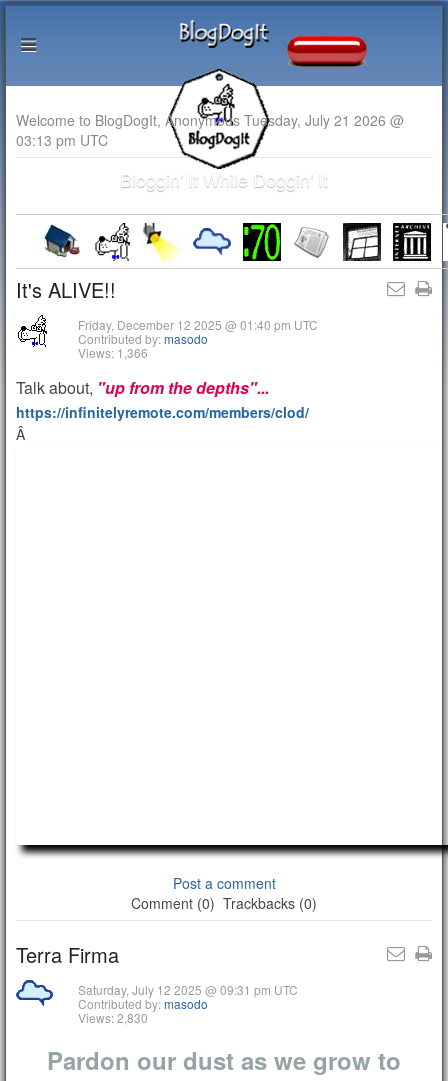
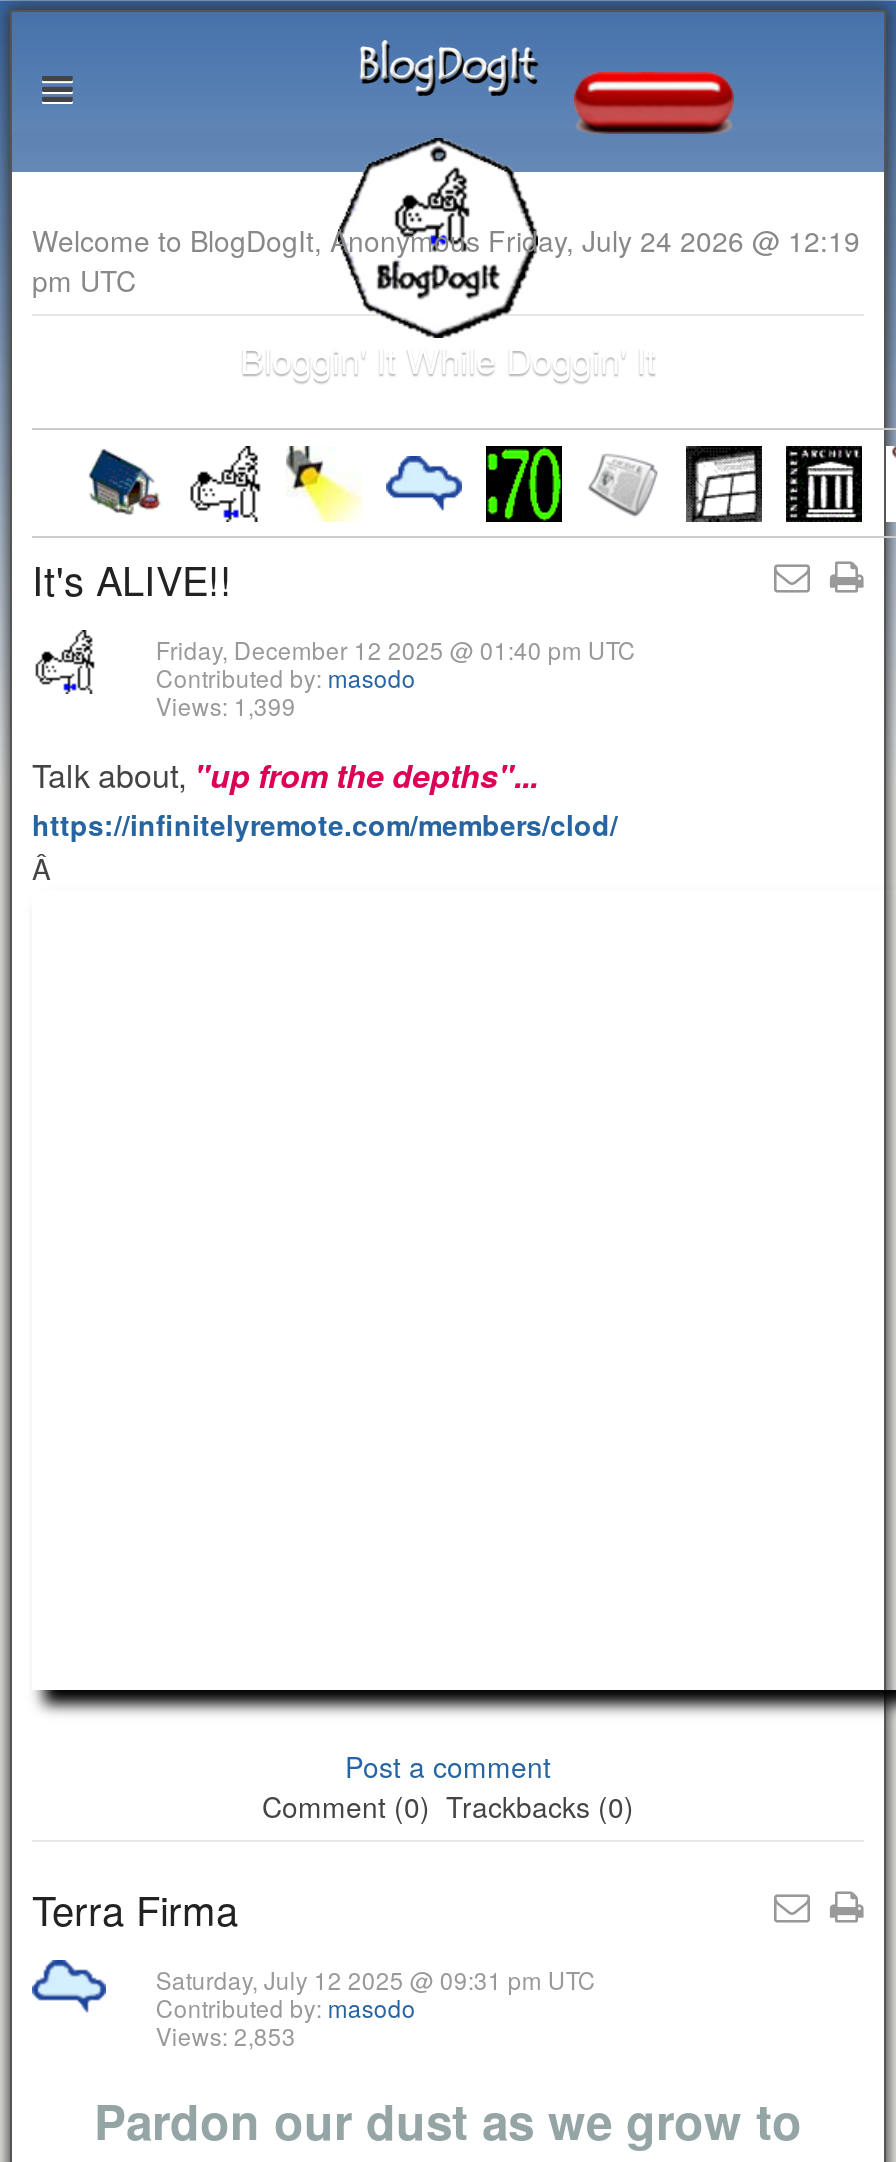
[16,110,404,150] Welcome to BlogDogIt, Anonymous Tuesday, July 21 2026 @ | 03:13 pm UTC -> [32,220,860,300] Welcome to BlogDogIt, Anonymous Friday, July 24 2026 @ 12:19 | pm UTC
[78,344,148,361] Views: 1,366 -> [156,688,296,722] Views: 1,399
[78,1009,148,1026] Views: 2,830 -> [156,2018,296,2052] Views: 2,853

